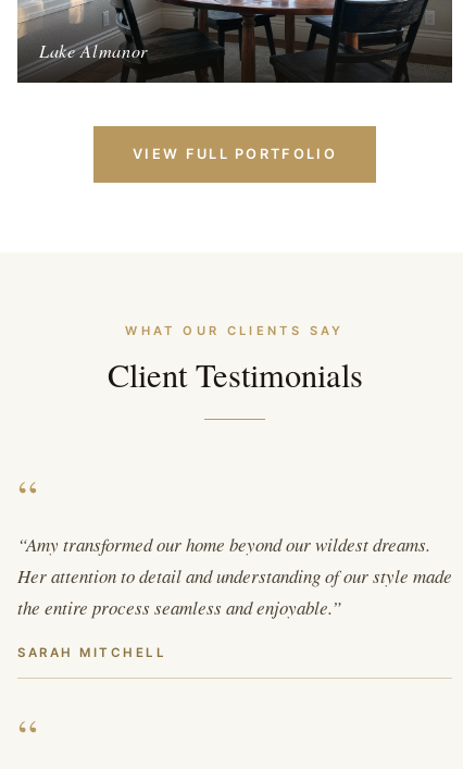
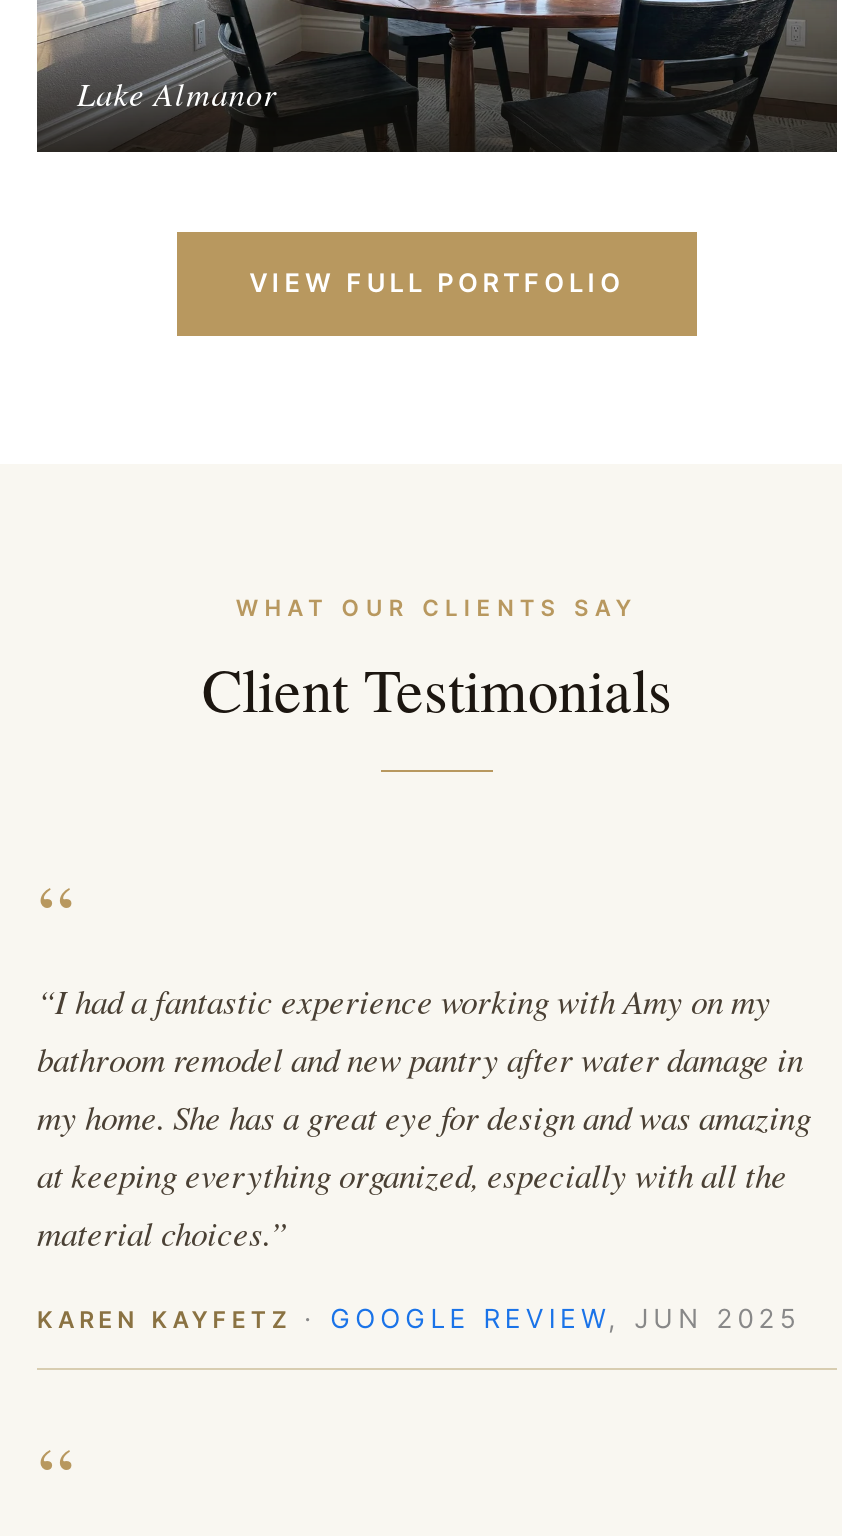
[17,532,452,620] “Amy transformed our home beyond our wildest dreams. | Her attention to detail and understanding of our style made | the entire process seamless and enjoyable.” -> [37,978,811,1256] “I had a fantastic experience working with Amy on my | bathroom remodel and new pantry after water damage in | my home. She has a great eye for design and was amazing | at keeping everything organized, especially with all the | material choices.”
[17,645,167,660] SARAH MITCHELL -> [37,1302,801,1334] KAREN KAYFETZ · GOOGLE REVIEW, JUN 2025

